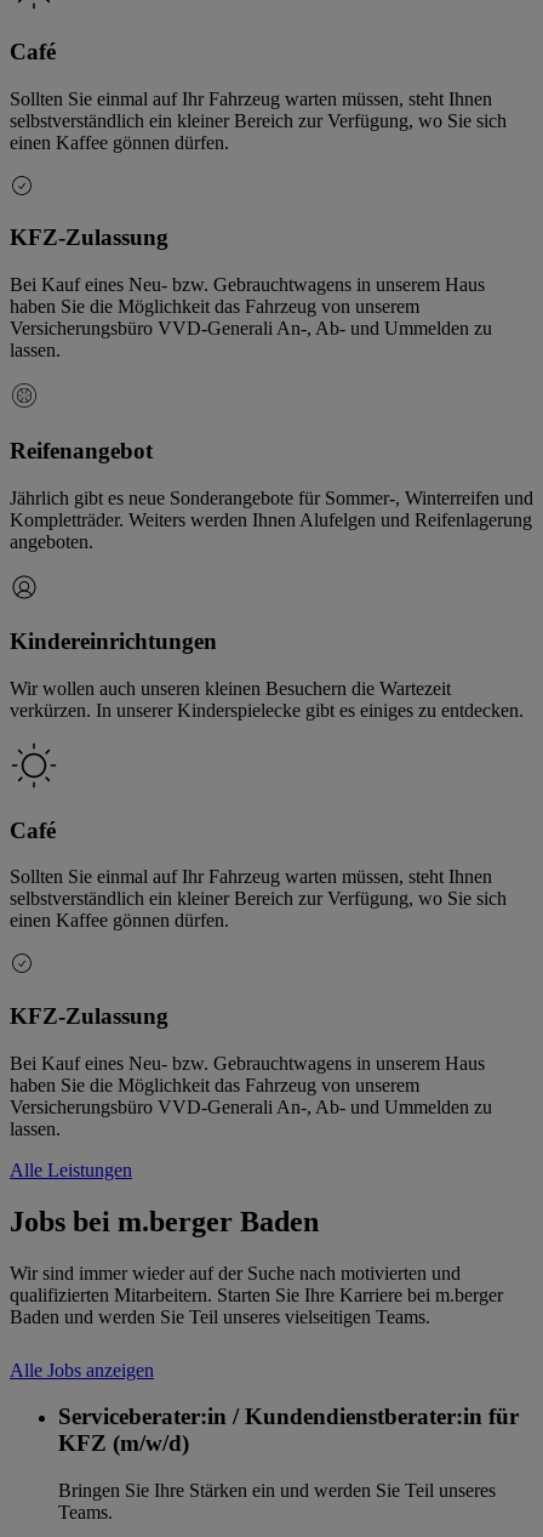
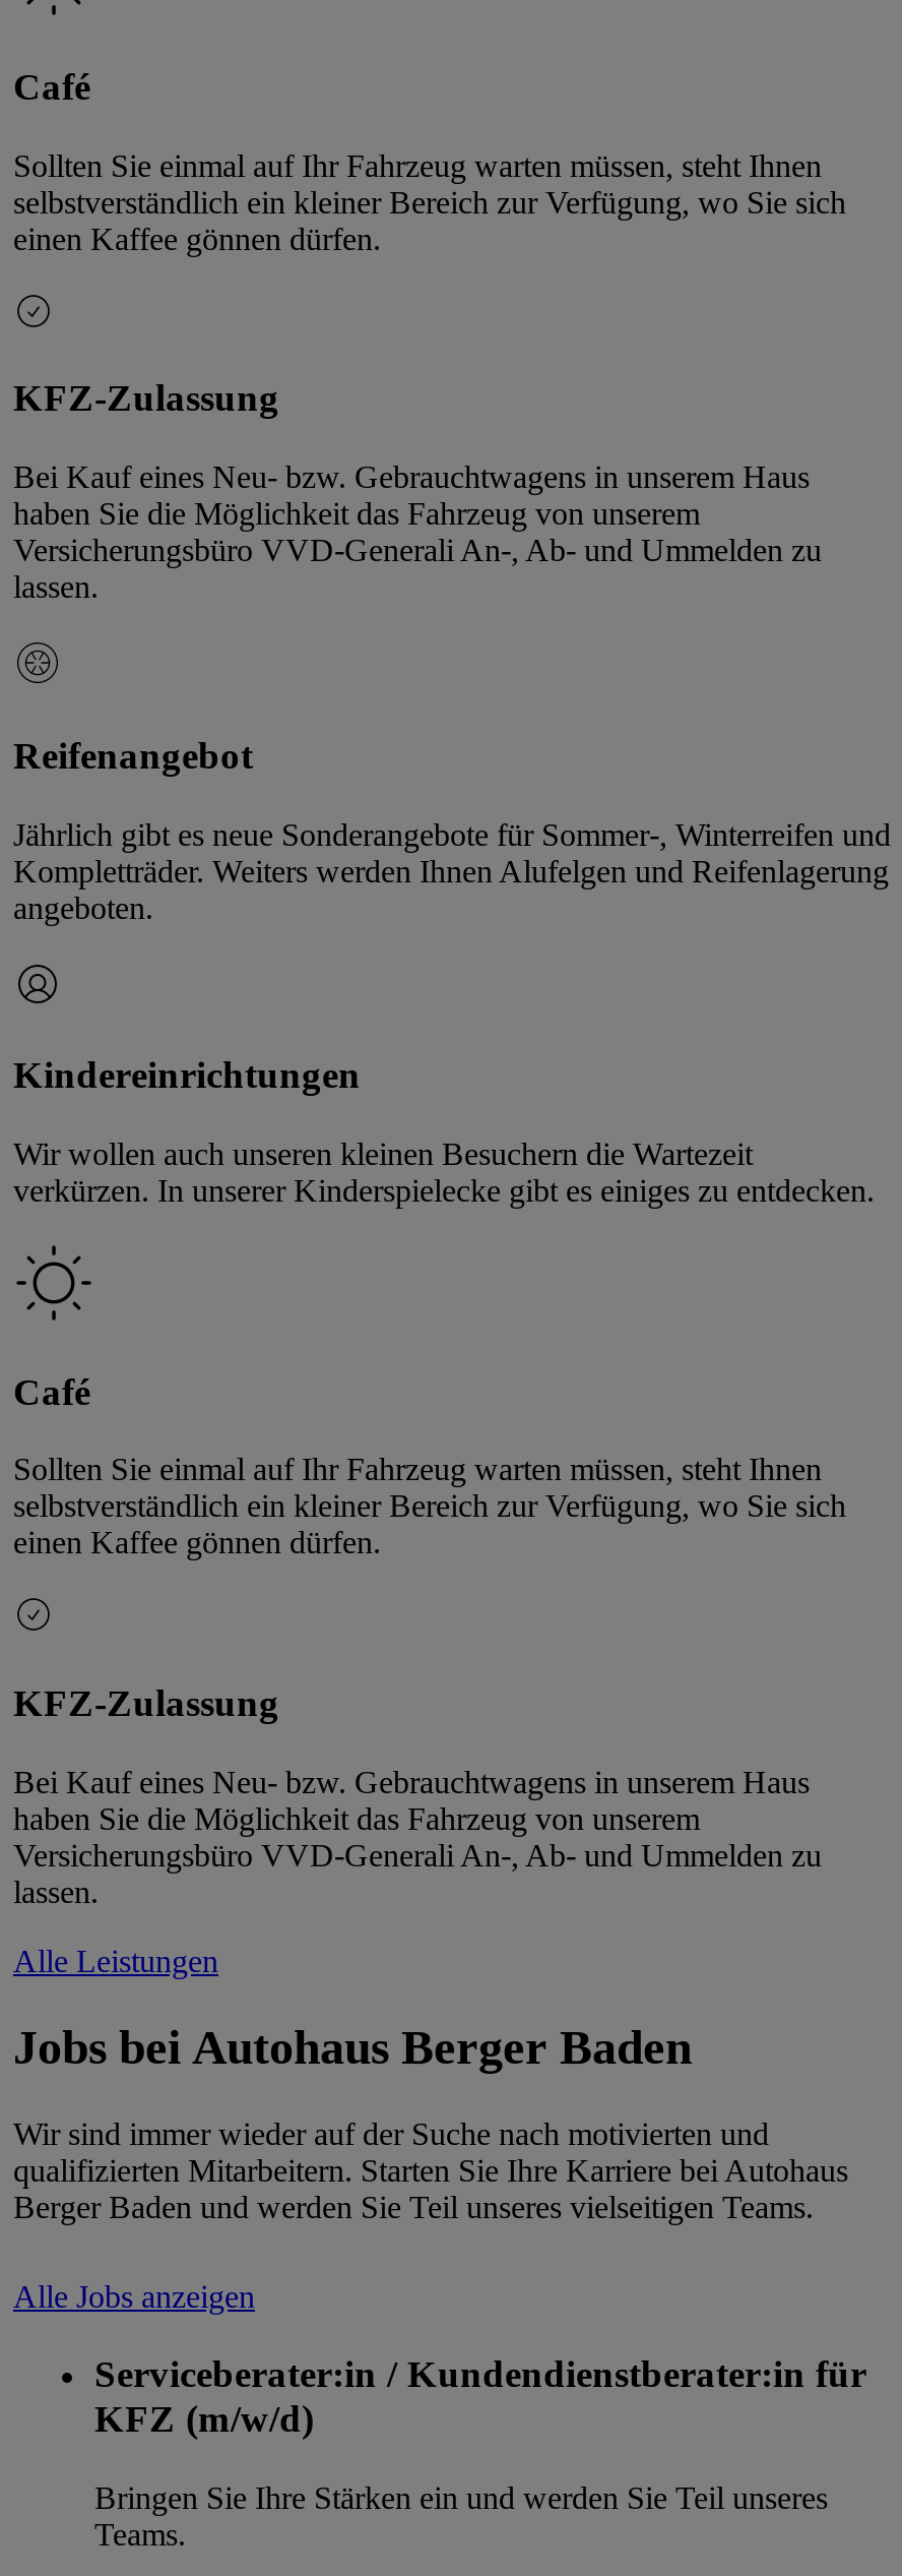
[10,1205,319,1237] Jobs bei m.berger Baden -> [13,2020,692,2073] Jobs bei Autohaus Berger Baden
[10,1284,503,1327] qualifizierten Mitarbeitern. Starten Sie Ihre Karriere bei m.berger | Baden und werden Sie Teil unseres vielseitigen Teams. -> [13,2152,848,2223] qualifizierten Mitarbeitern. Starten Sie Ihre Karriere bei Autohaus | Berger Baden und werden Sie Teil unseres vielseitigen Teams.

